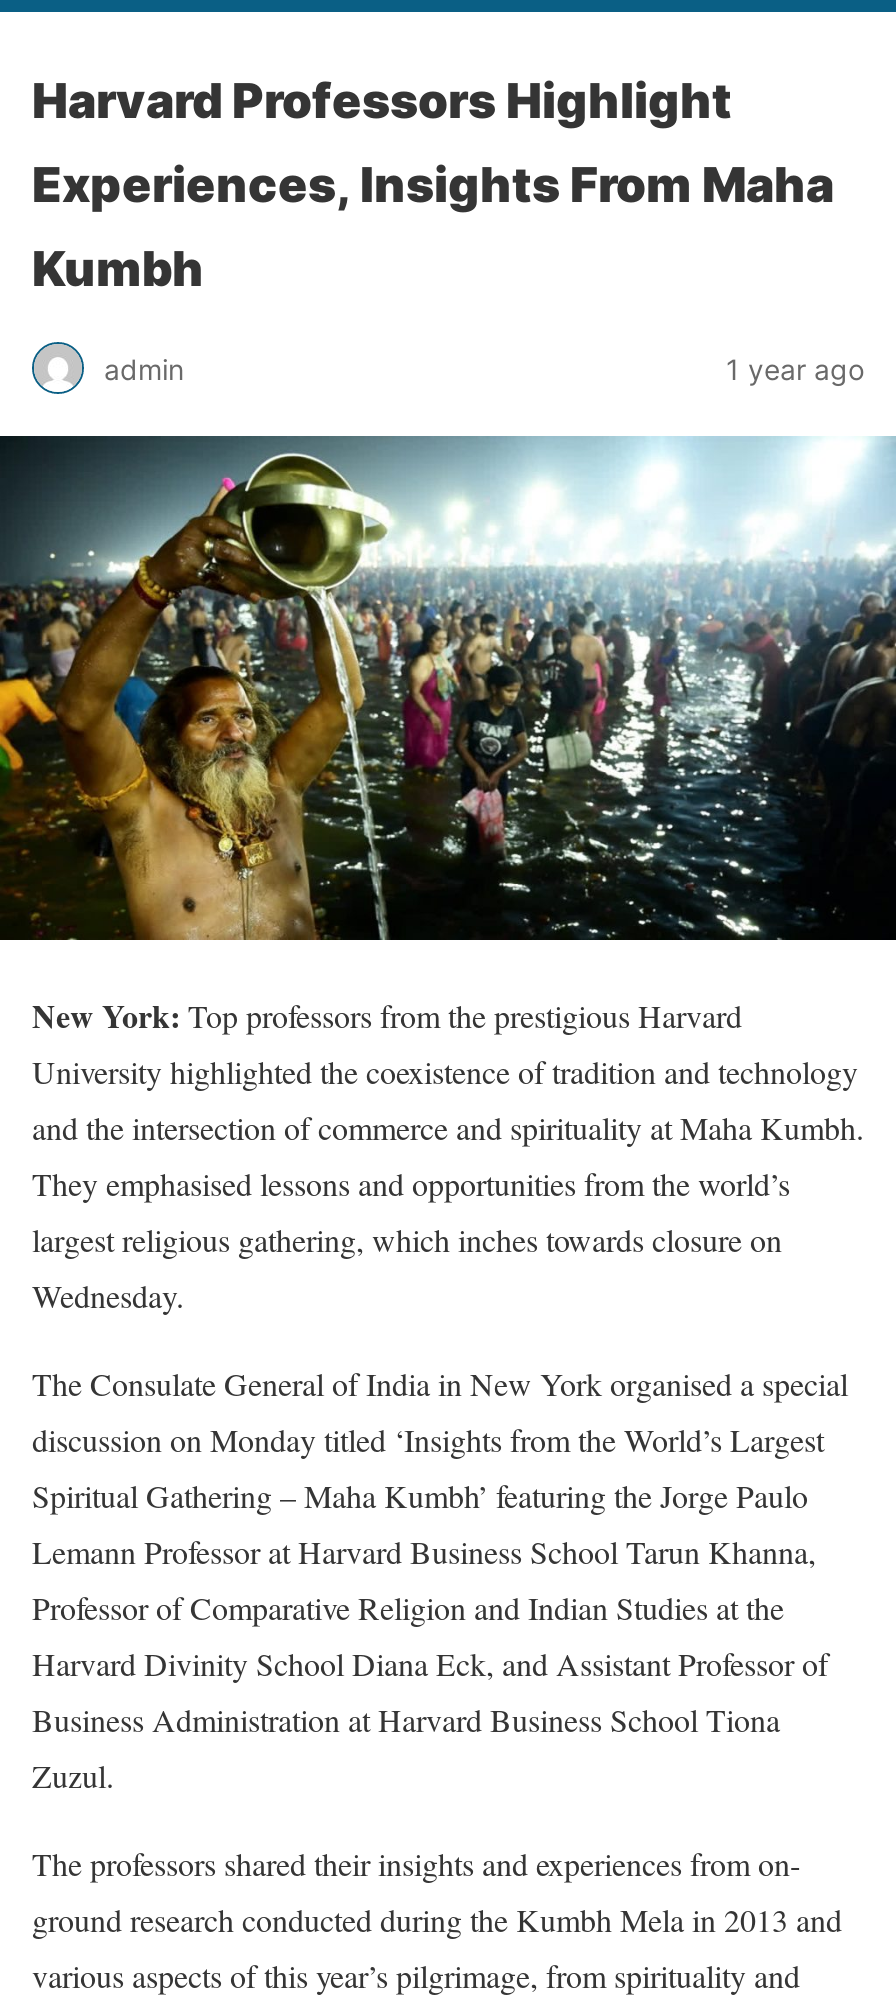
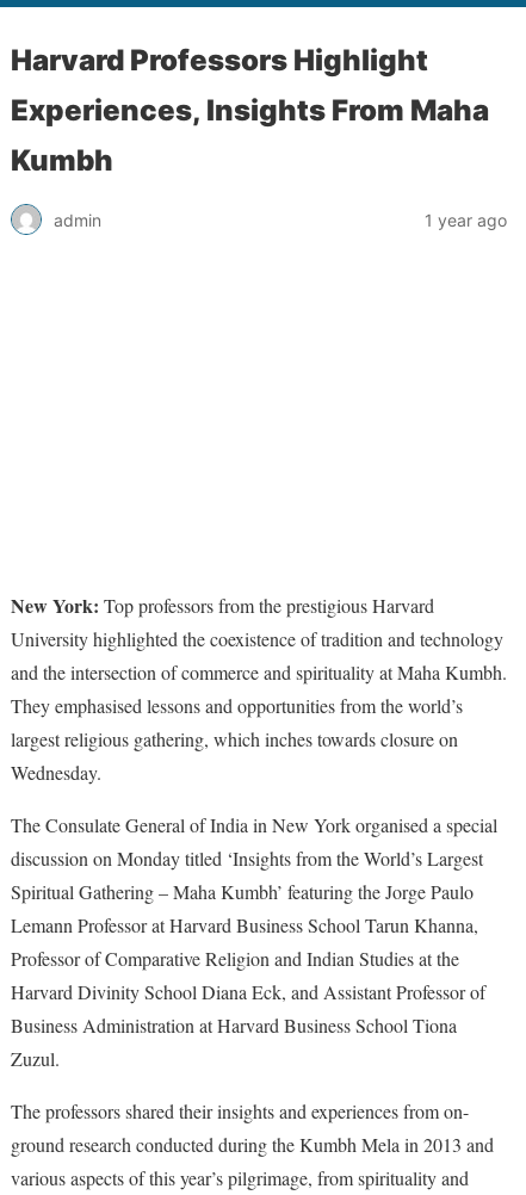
[6,434,890,942] [image] -> none

